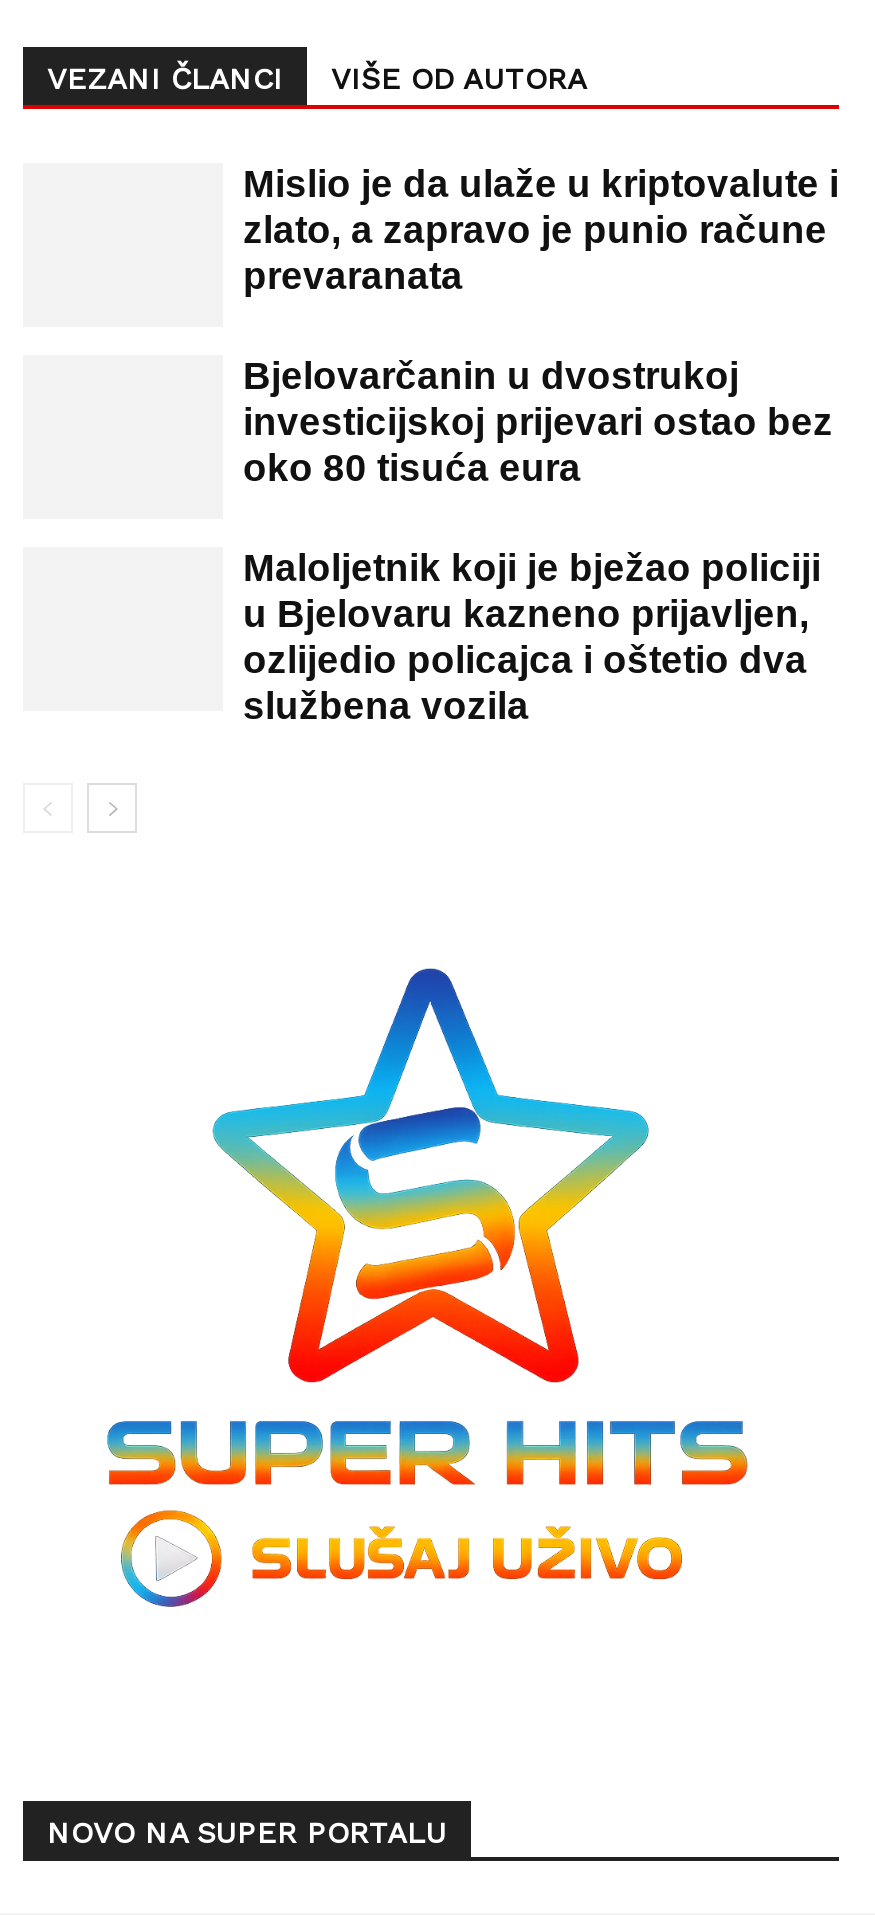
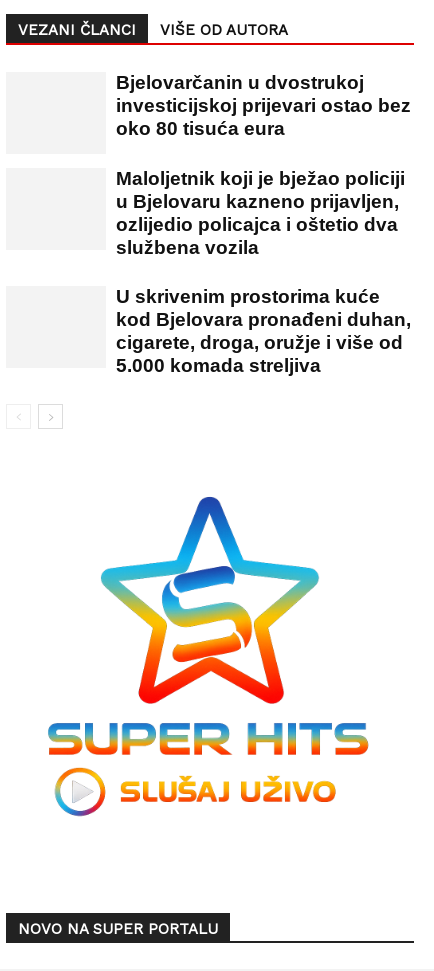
[243,162,839,296] Mislio je da ulaže u kriptovalute i | zlato, a zapravo je punio račune | prevaranata -> none
moved [243,354,833,726] -> [116,71,411,257]: Bjelovarčanin u dvostrukoj | investicijskoj prijevari ostao bez | oko 80 tisuća eura | Maloljetnik koji je bježao policiji | u Bjelovaru kazneno prijavljen, | ozlijedio policajca i oštetio dva | službena vozila
none -> [116,285,411,375] U skrivenim prostorima kuće | kod Bjelovara pronađeni duhan, | cigarete, droga, oružje i više od | 5.000 komada streljiva

